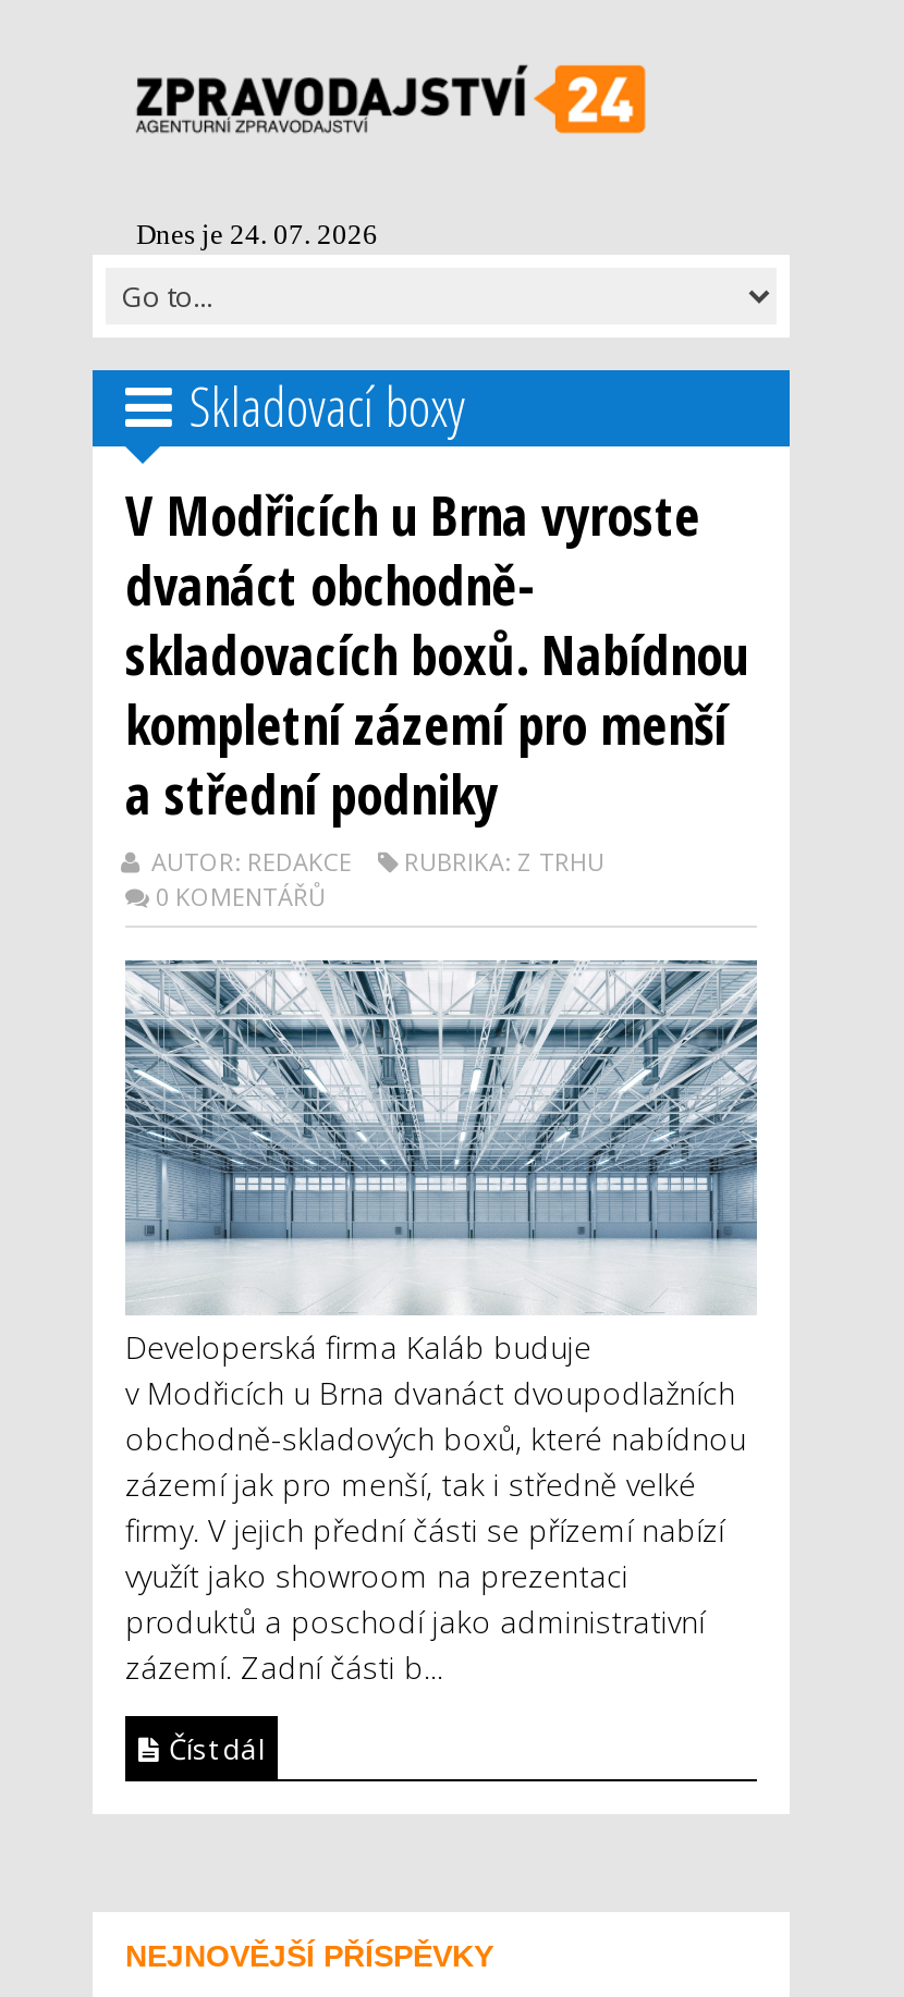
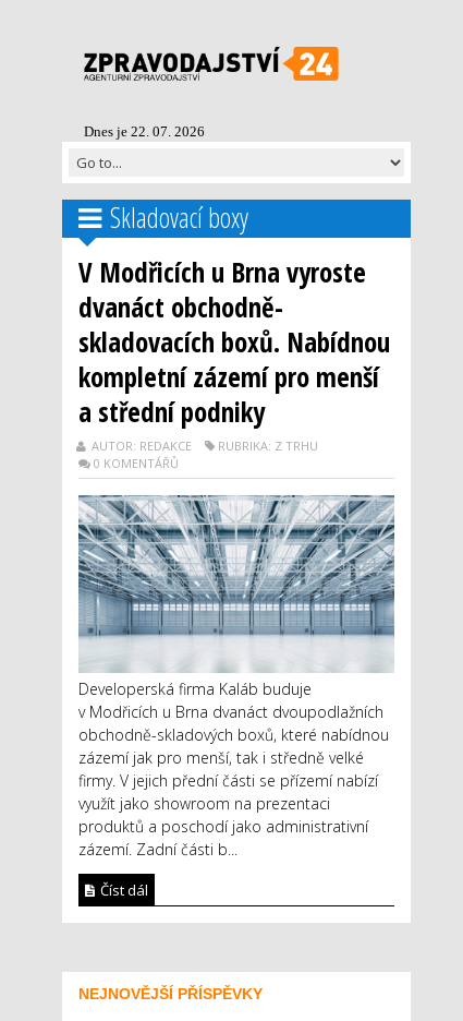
[136,217,378,250] Dnes je 24. 07. 2026 -> [84,123,205,139] Dnes je 22. 07. 2026

